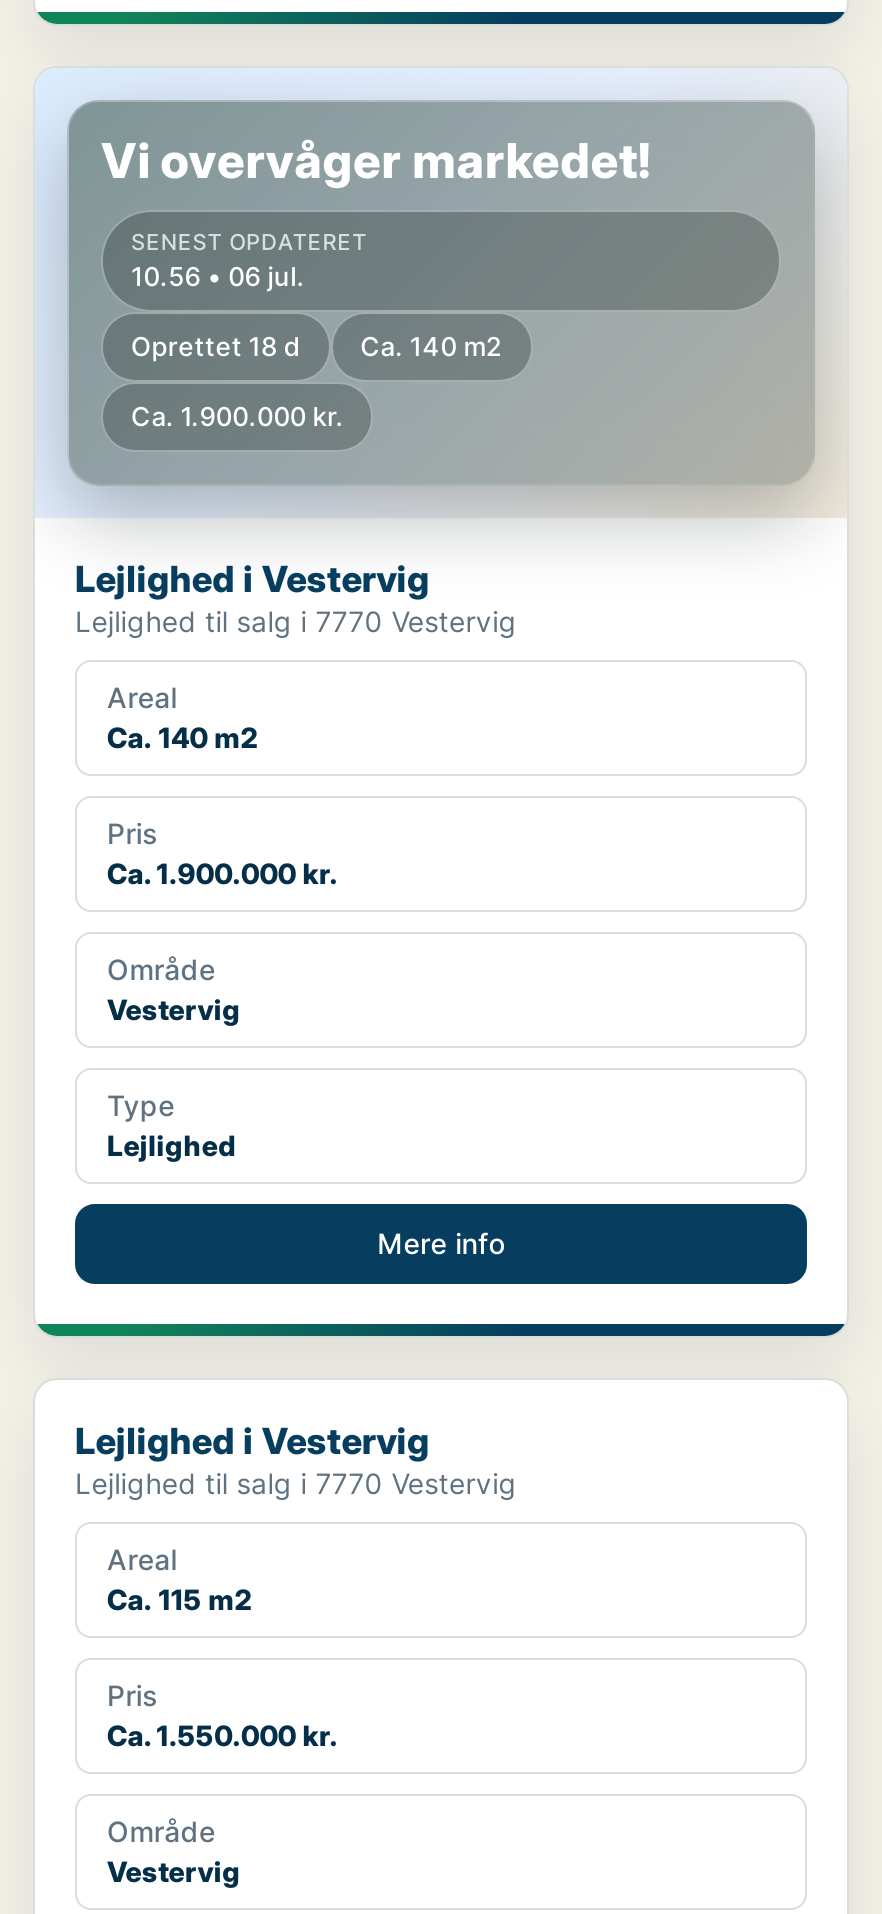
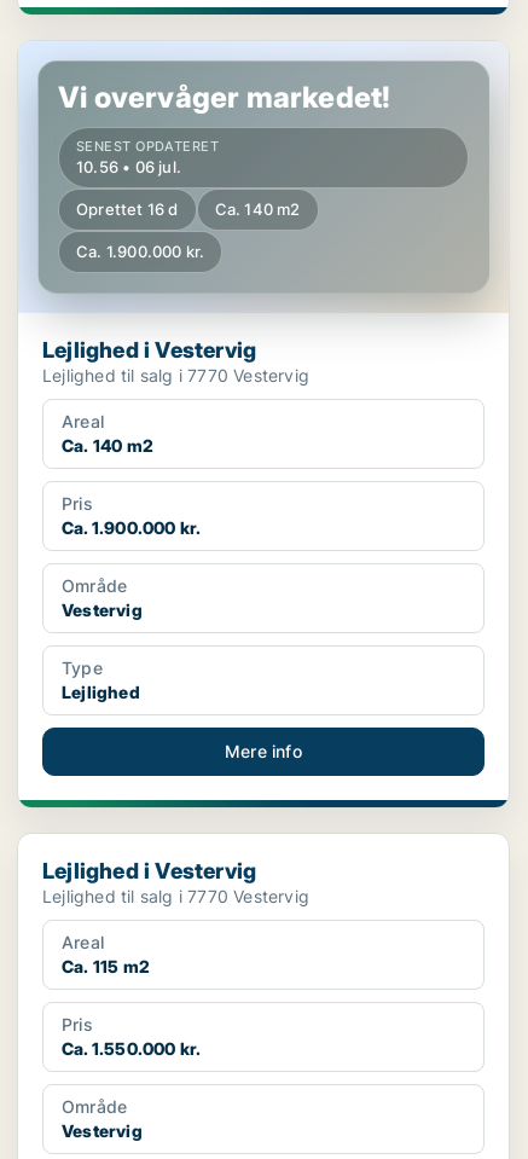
[131,330,502,362] Oprettet 18 d Ca. 140 m2 -> [76,200,300,219] Oprettet 16 d Ca. 140 m2

